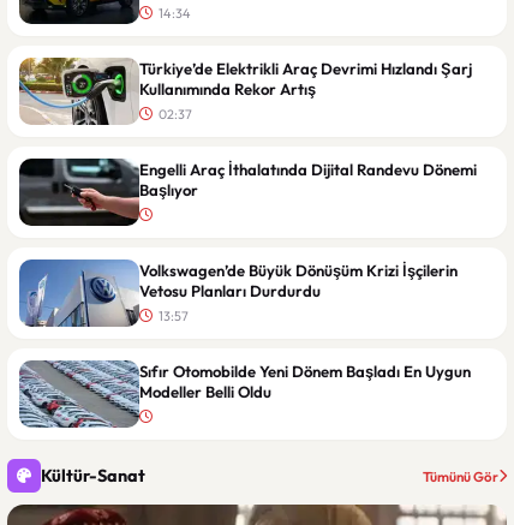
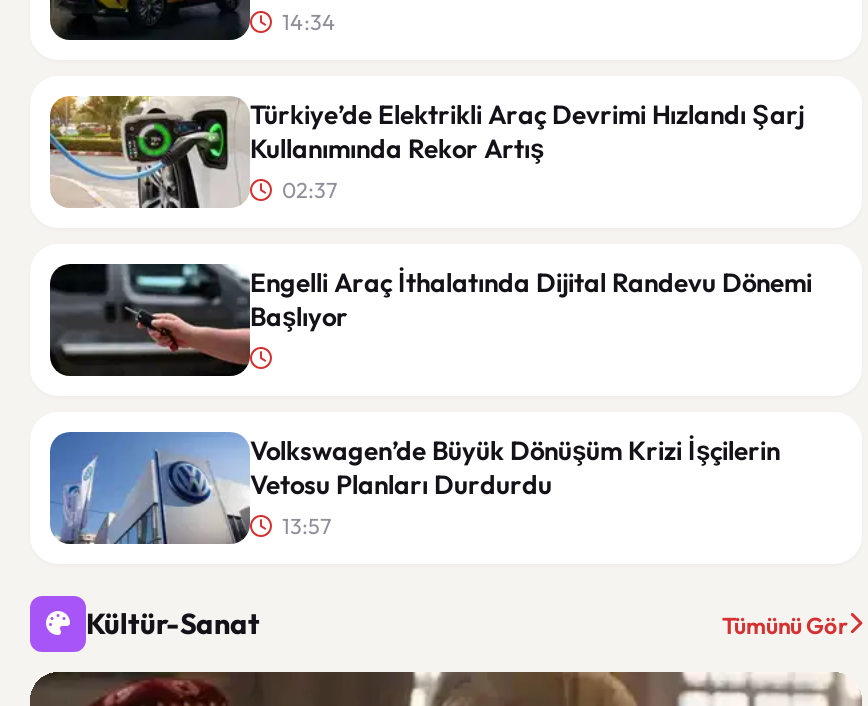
[19,360,471,429] [image] | Sıfır Otomobilde Yeni Dönem Başladı En Uygun | Modeller Belli Oldu -> none

